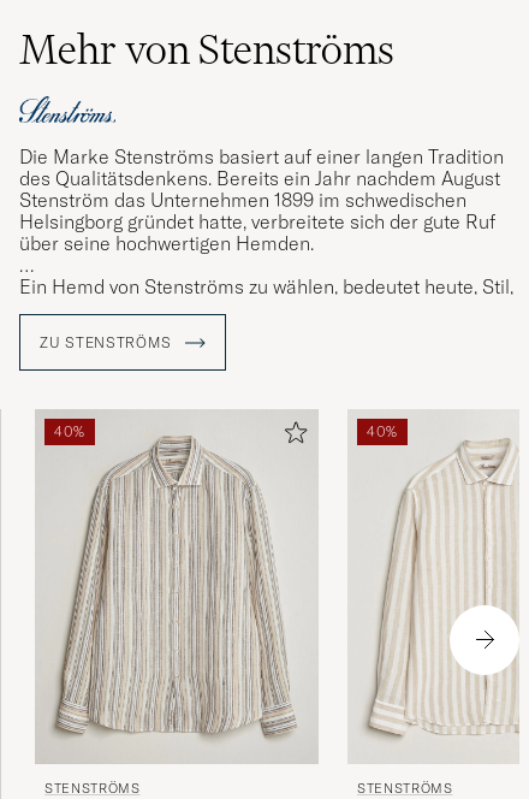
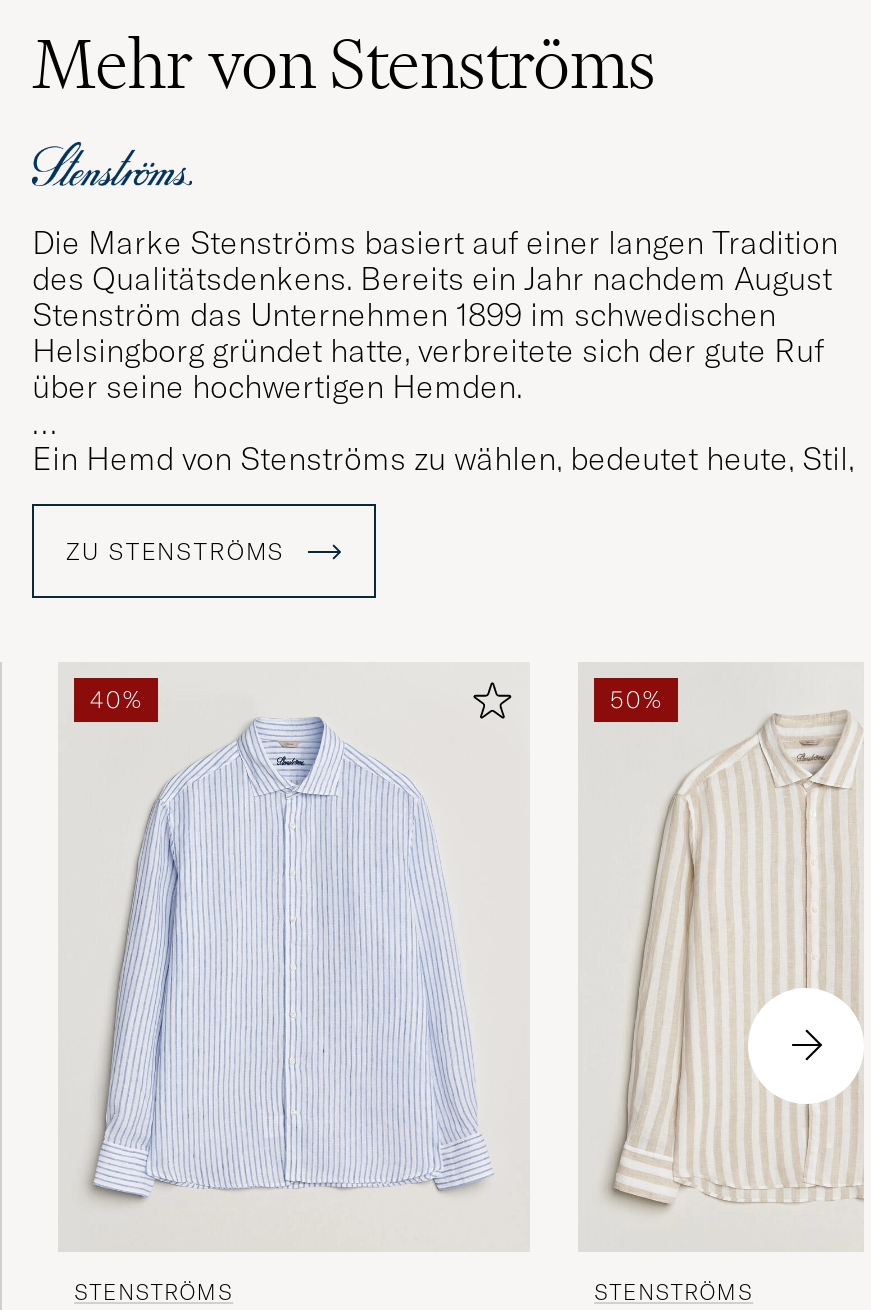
[367,423,398,441] 40% -> [610,685,662,715] 50%
[53,434,298,742] [image] -> [90,706,492,1214] [image]

